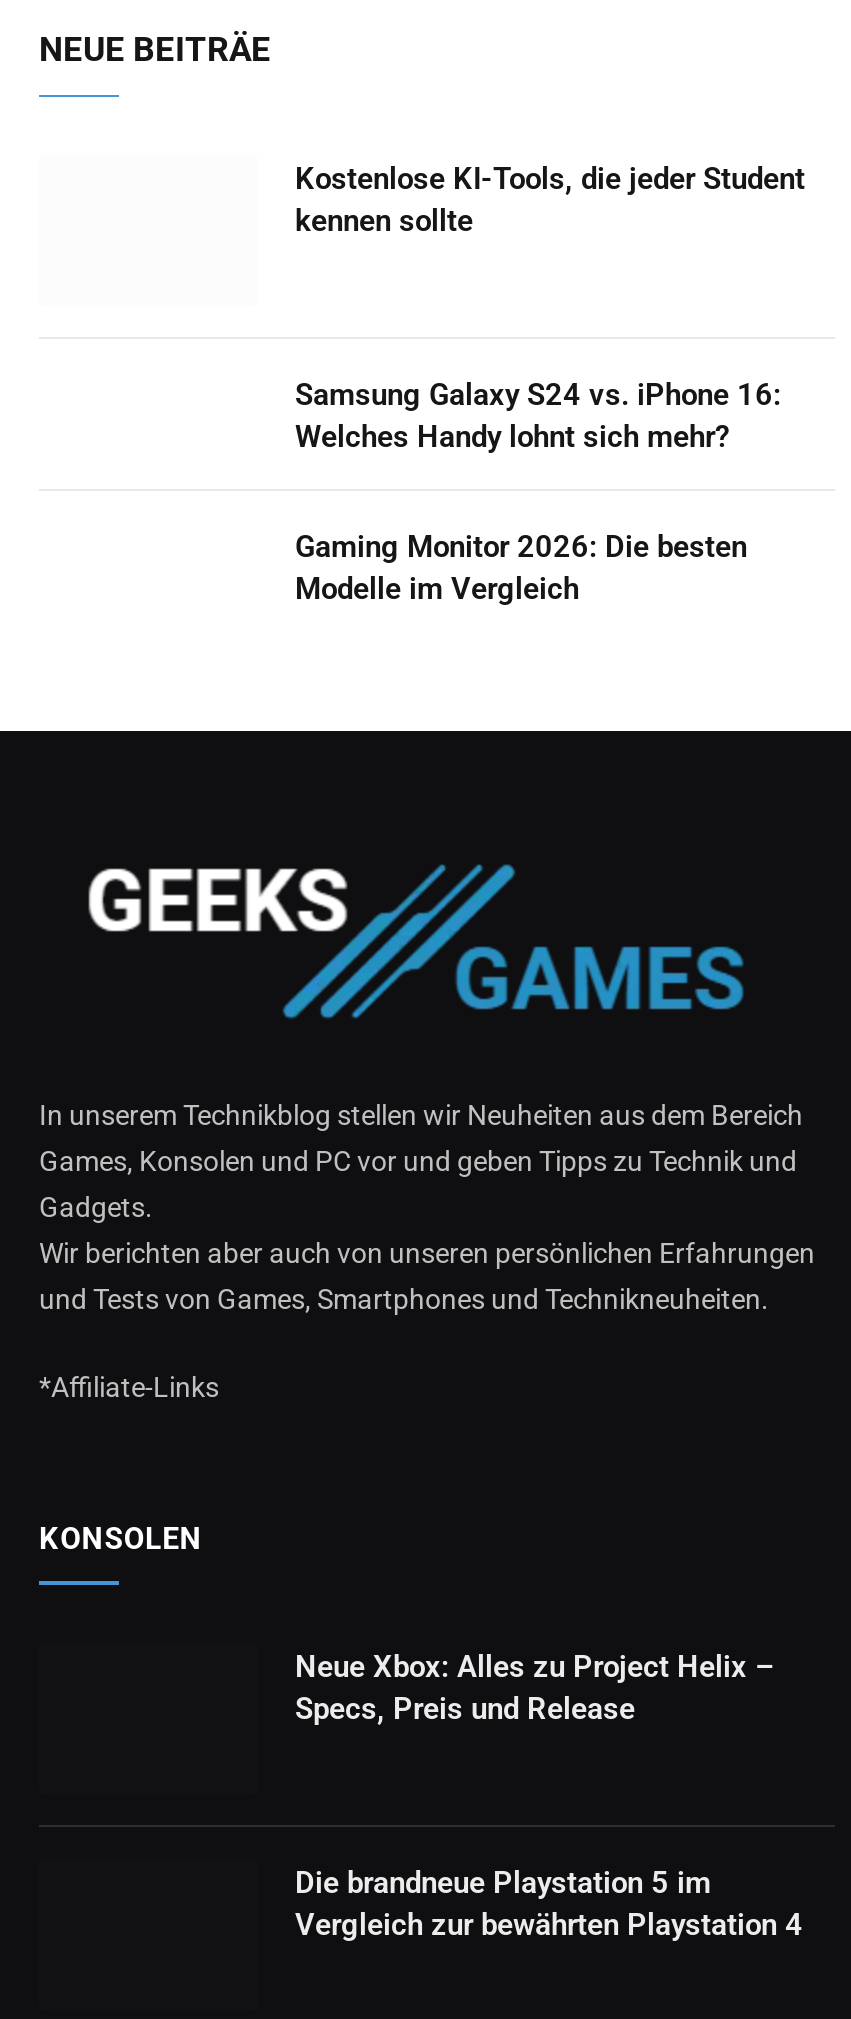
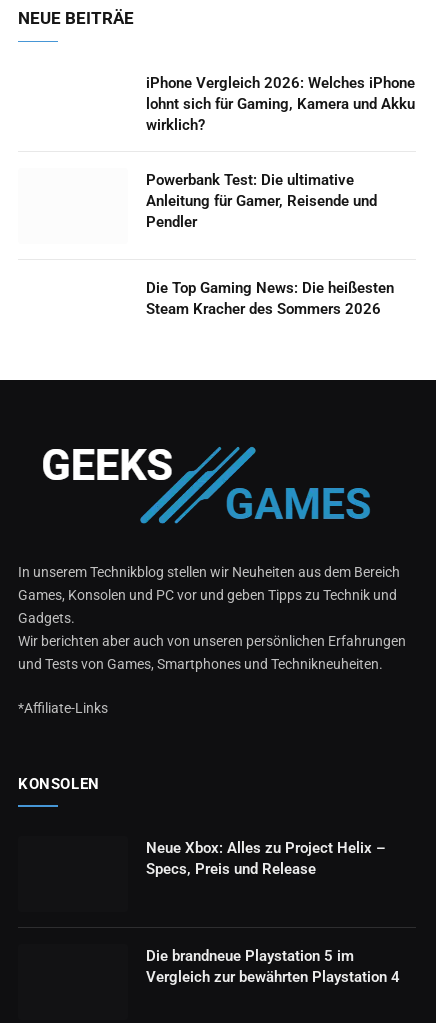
[295,162,805,240] Kostenlose KI-Tools, die jeder Student | kennen sollte -> [146,74,415,134] iPhone Vergleich 2026: Welches iPhone | lohnt sich für Gaming, Kamera und Akku | wirklich?
[295,378,781,456] Samsung Galaxy S24 vs. iPhone 16: | Welches Handy lohnt sich mehr? -> [146,171,377,231] Powerbank Test: Die ultimative | Anleitung für Gamer, Reisende und | Pendler
[295,530,747,608] Gaming Monitor 2026: Die besten | Modelle im Vergleich -> [146,279,394,318] Die Top Gaming News: Die heißesten | Steam Kracher des Sommers 2026

